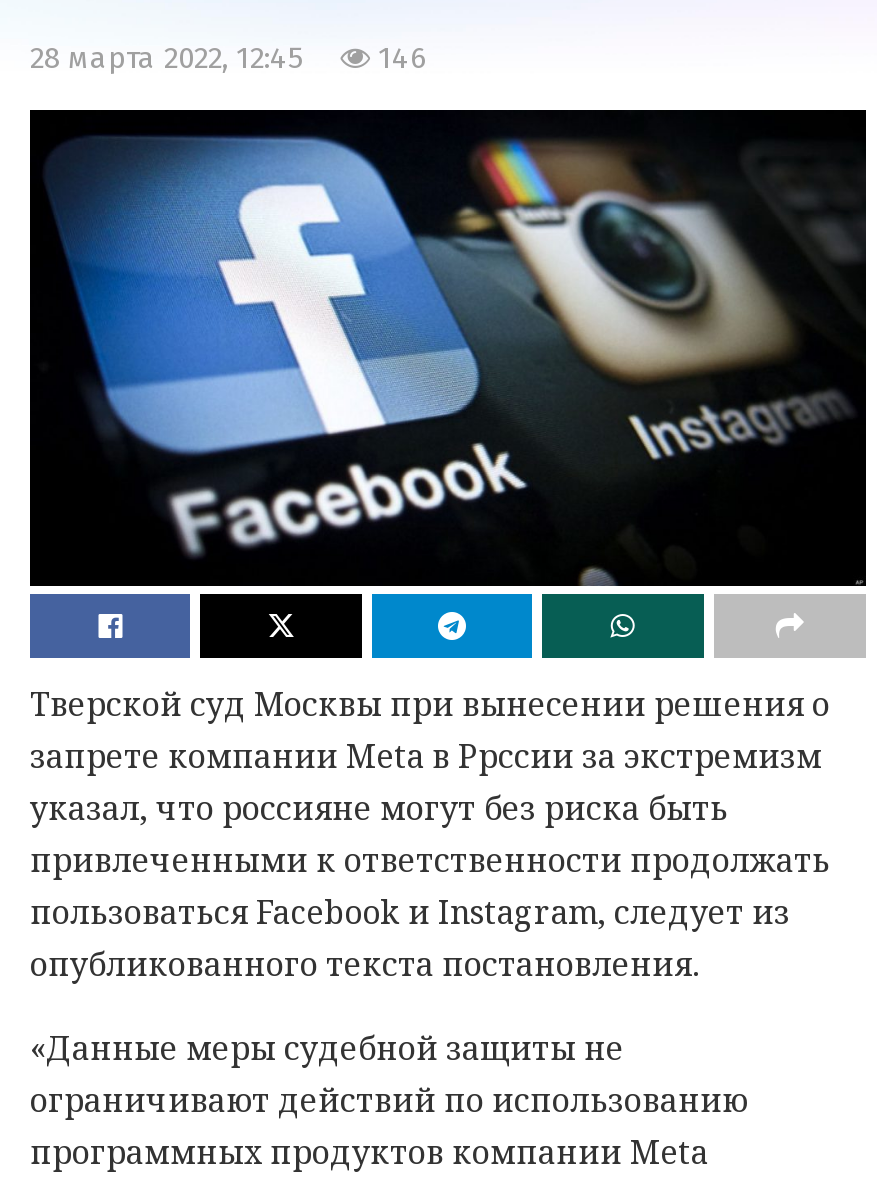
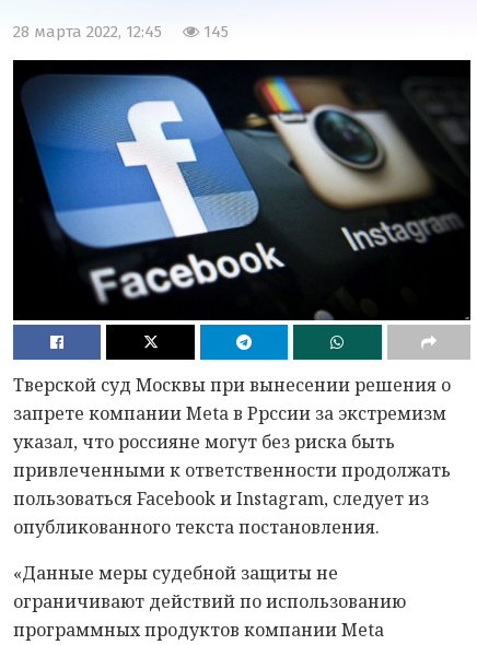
[30,41,426,77] 28 марта 2022, 12:45 146 -> [13,22,229,42] 28 марта 2022, 12:45 145

